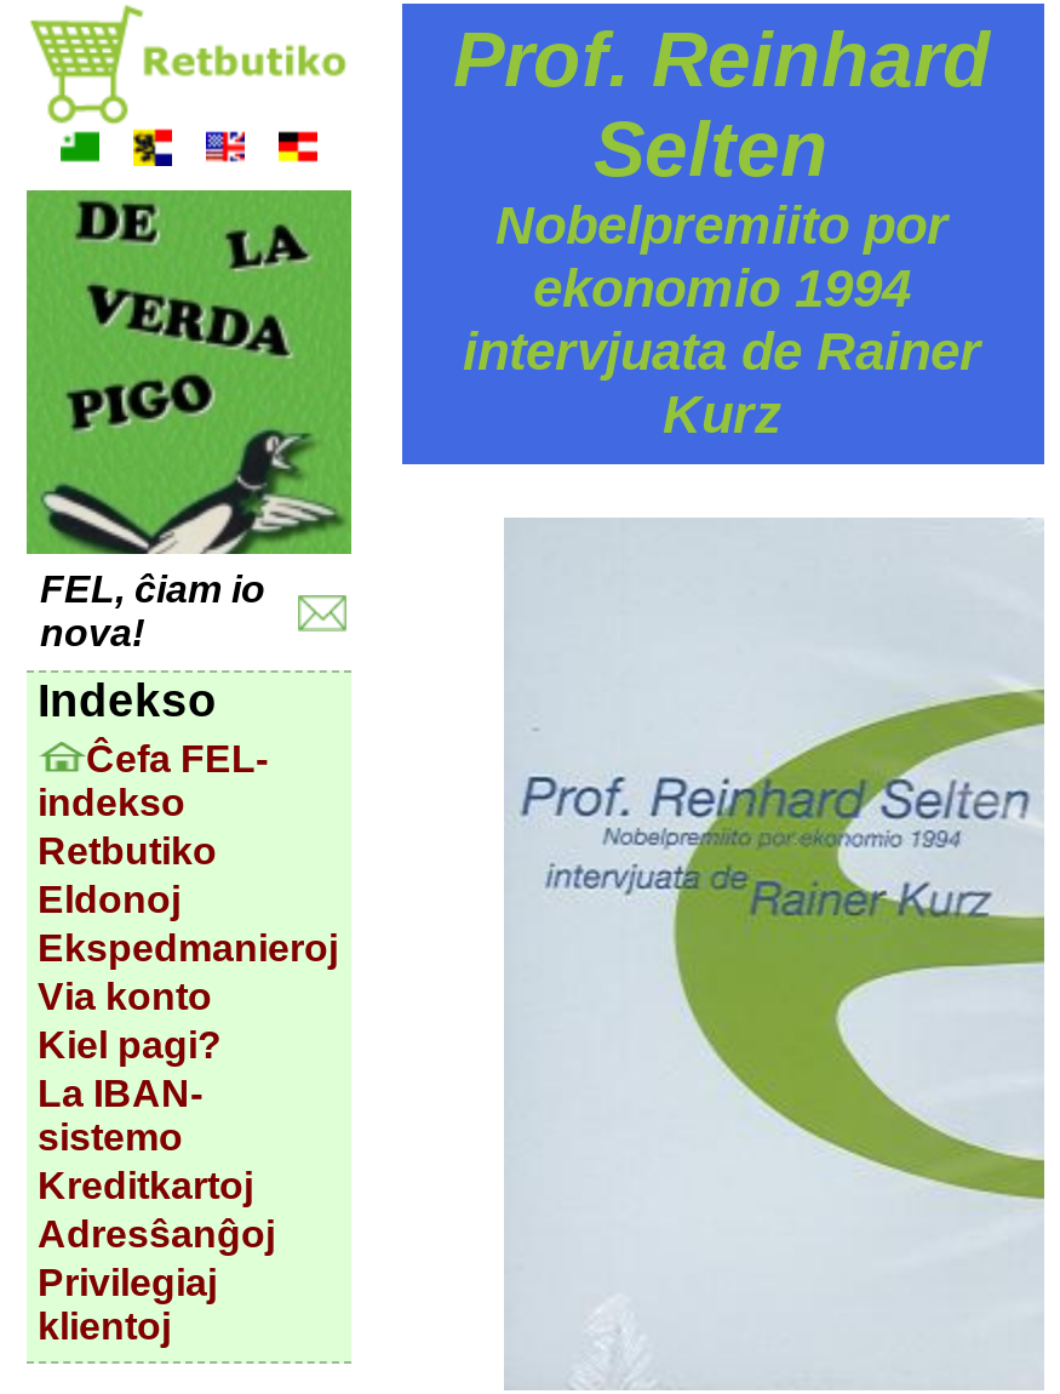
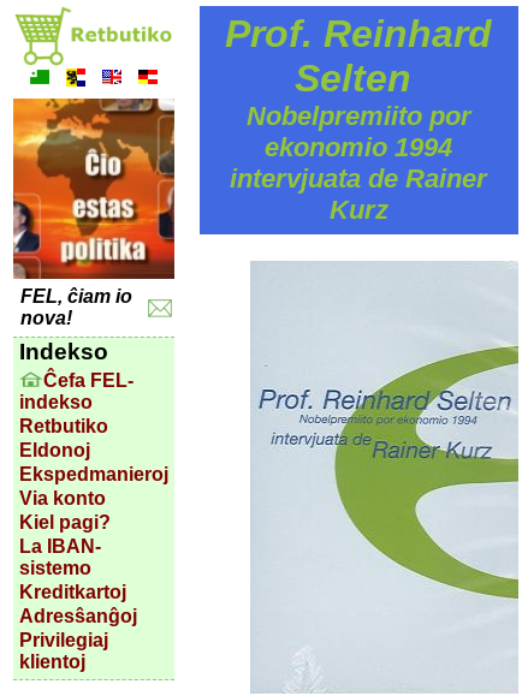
[24,188,354,556] [image] -> [12,97,176,280] [image]

